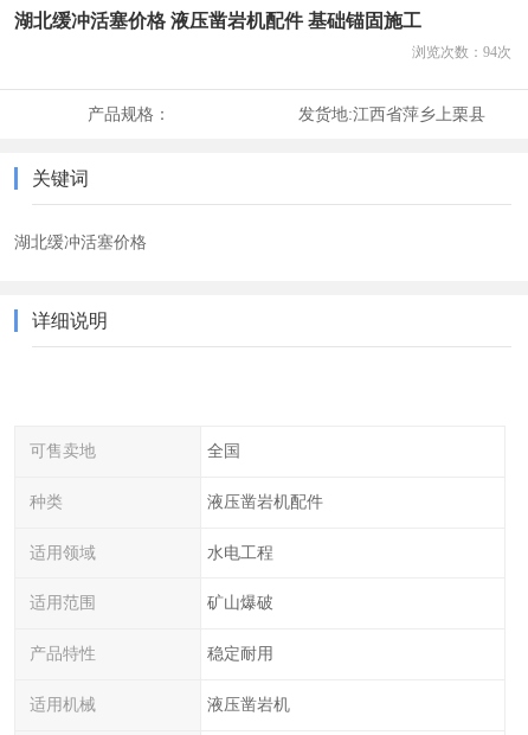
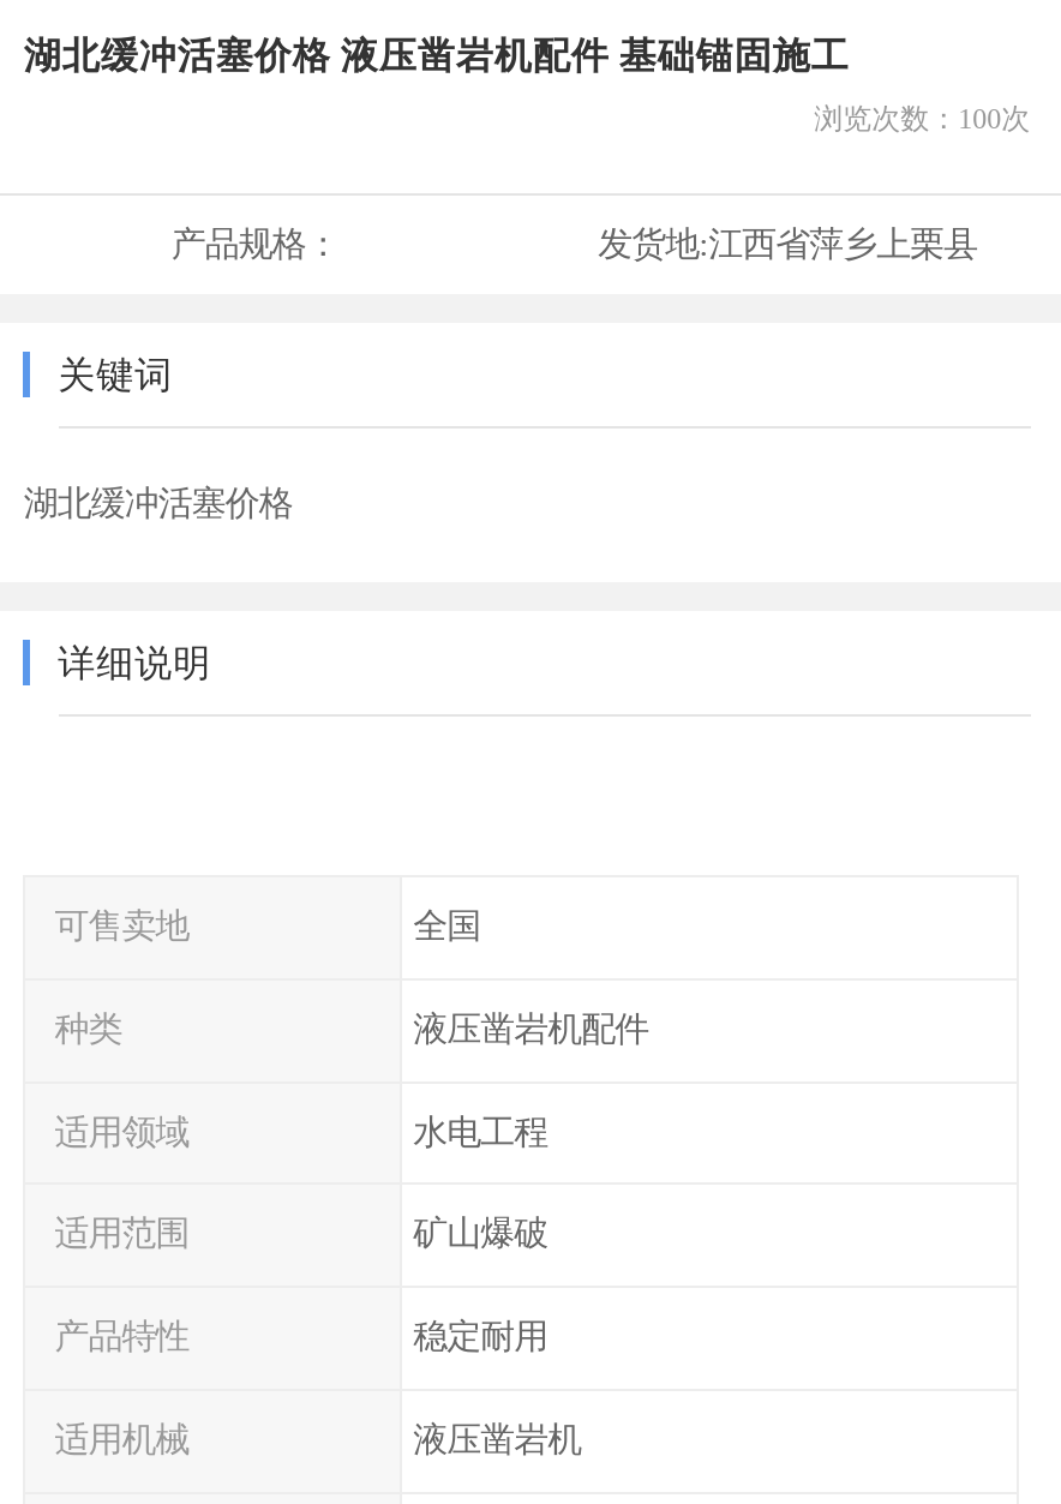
[412,44,511,61] 浏览次数：94次 -> [814,102,1030,136] 浏览次数：100次

